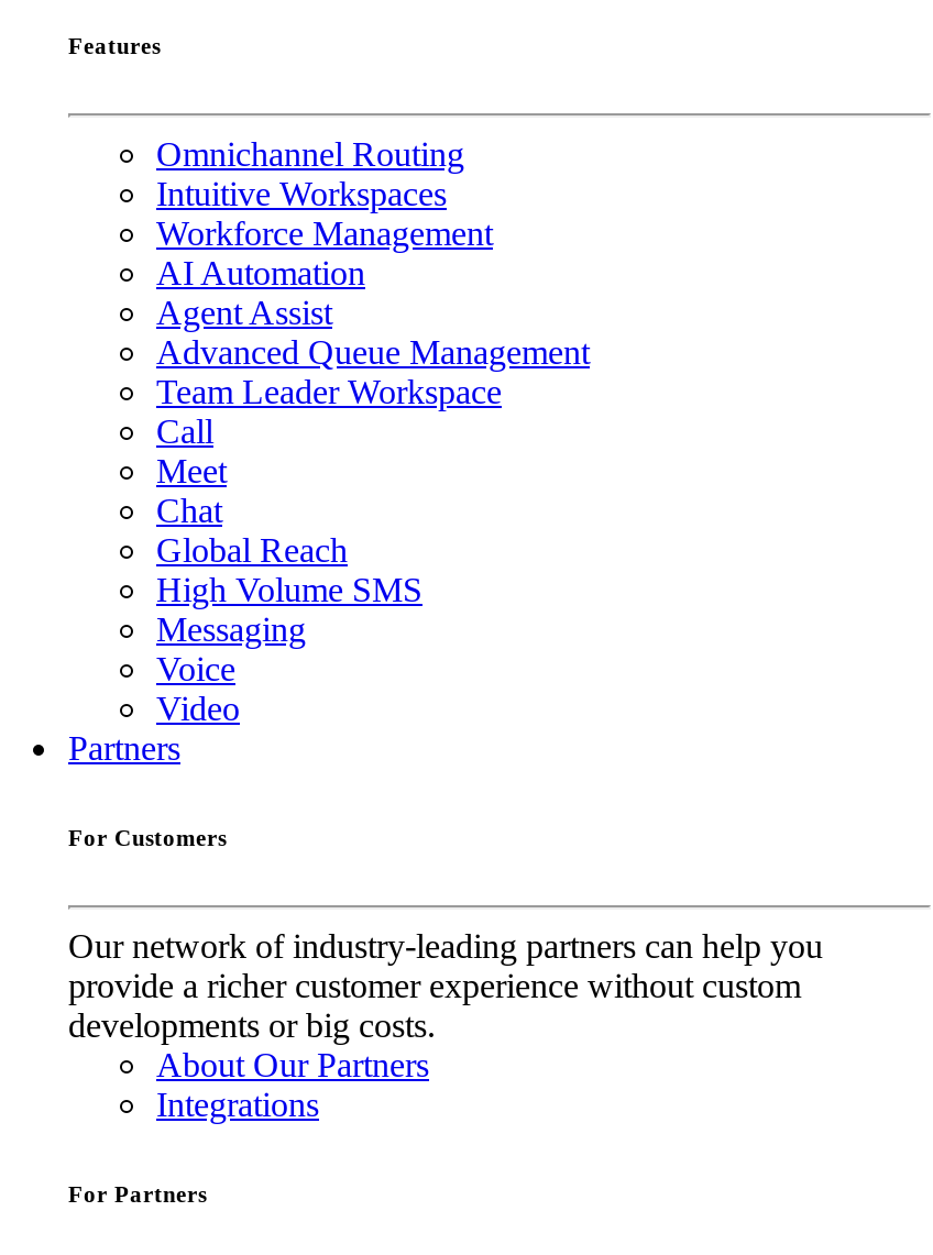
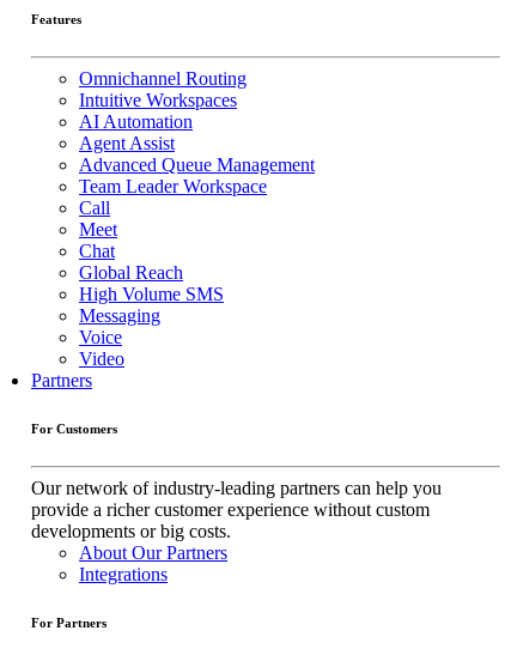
[156,214,493,251] Workforce Management -> none

